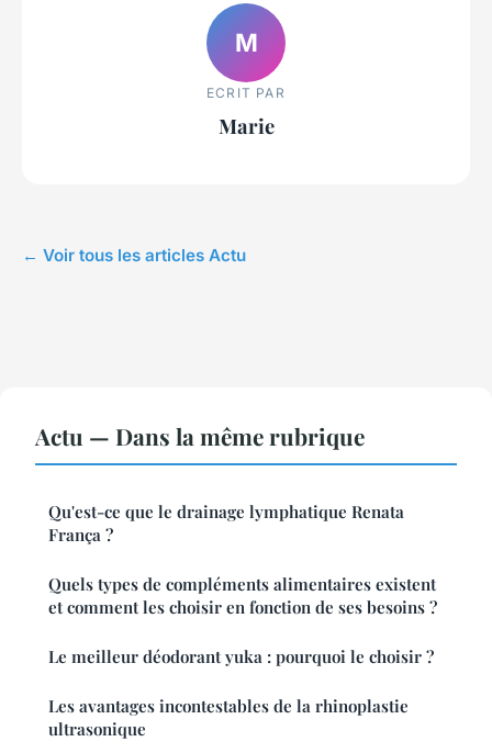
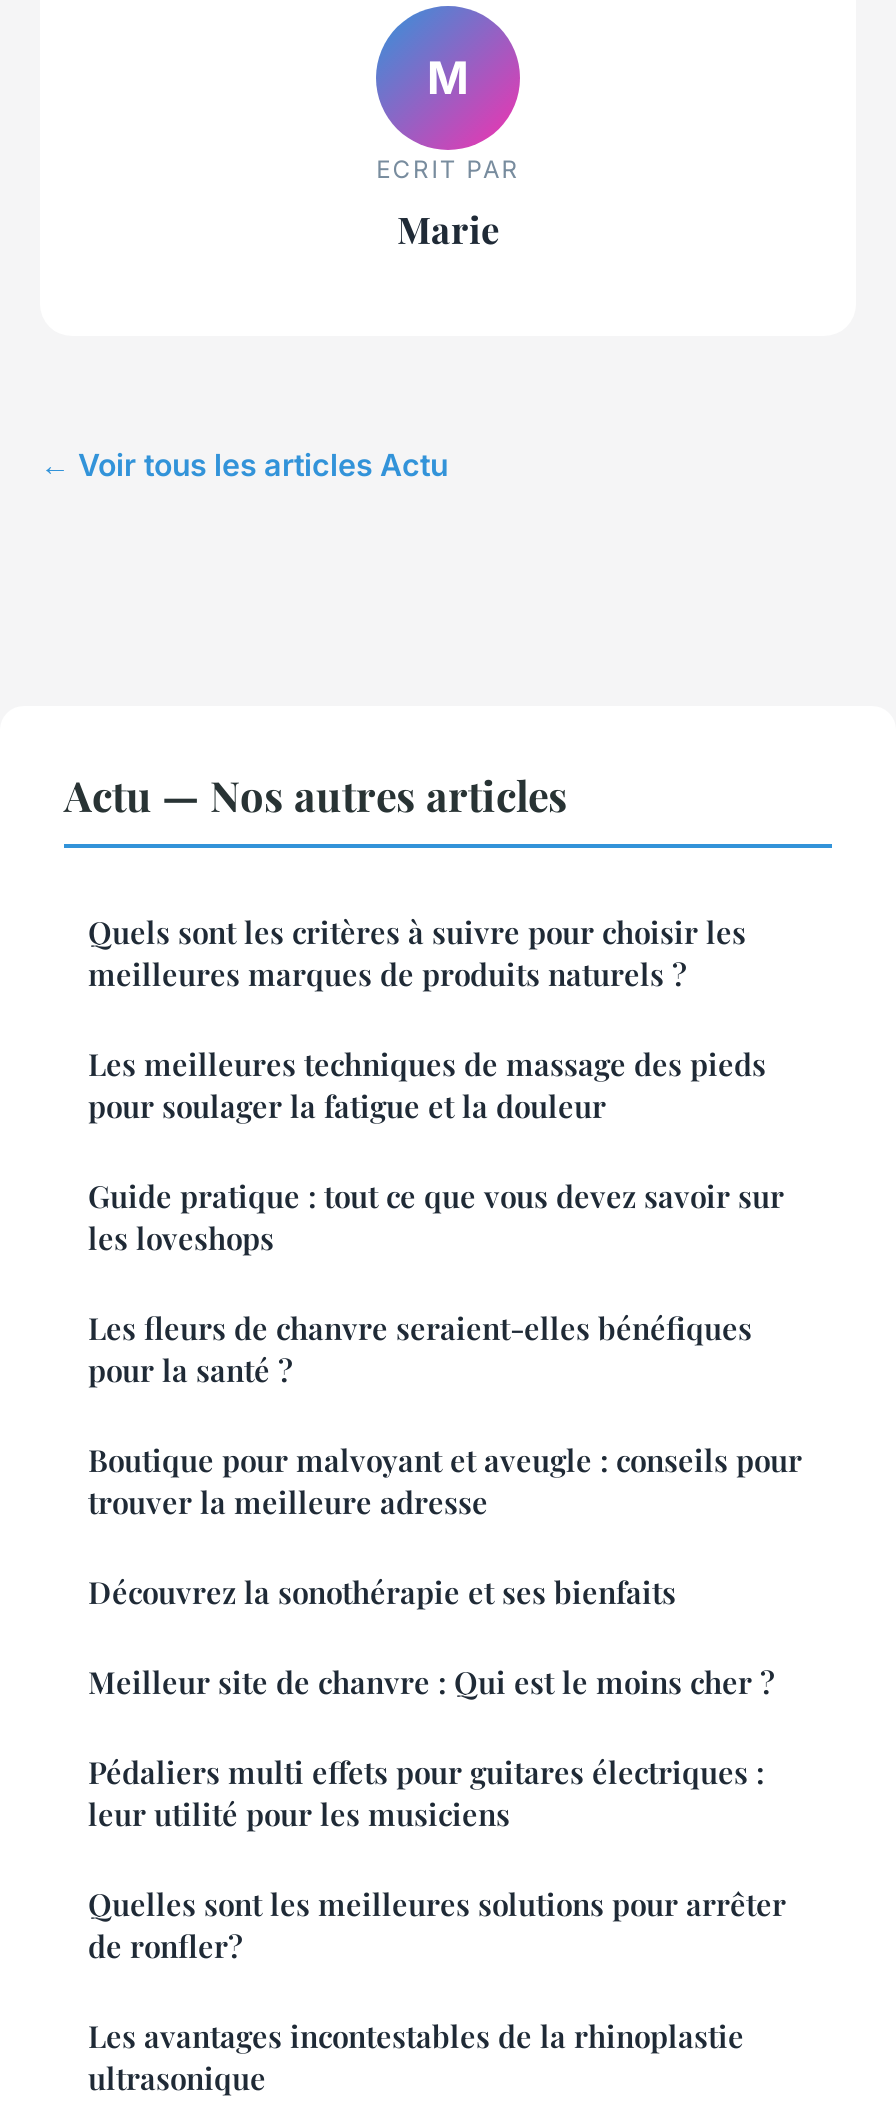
[35,421,437,667] Actu — Dans la même rubrique | Qu'est-ce que le drainage lymphatique Renata | França ? | Quels types de compléments alimentaires existent | et comment les choisir en fonction de ses besoins ? | Le meilleur déodorant yuka : pourquoi le choisir ? -> [64,766,802,1966] Actu — Nos autres articles | Quels sont les critères à suivre pour choisir les | meilleures marques de produits naturels ? | Les meilleures techniques de massage des pieds | pour soulager la fatigue et la douleur | Guide pratique : tout ce que vous devez savoir sur | les loveshops | Les fleurs de chanvre seraient-elles bénéfiques | pour la santé ? | Boutique pour malvoyant et aveugle : conseils pour | trouver la meilleure adresse | Découvrez la sonothérapie et ses bienfaits | Meilleur site de chanvre : Qui est le moins cher ? | Pédaliers multi effets pour guitares électriques : | leur utilité pour les musiciens | Quelles sont les meilleures solutions pour arrêter | de ronfler?

